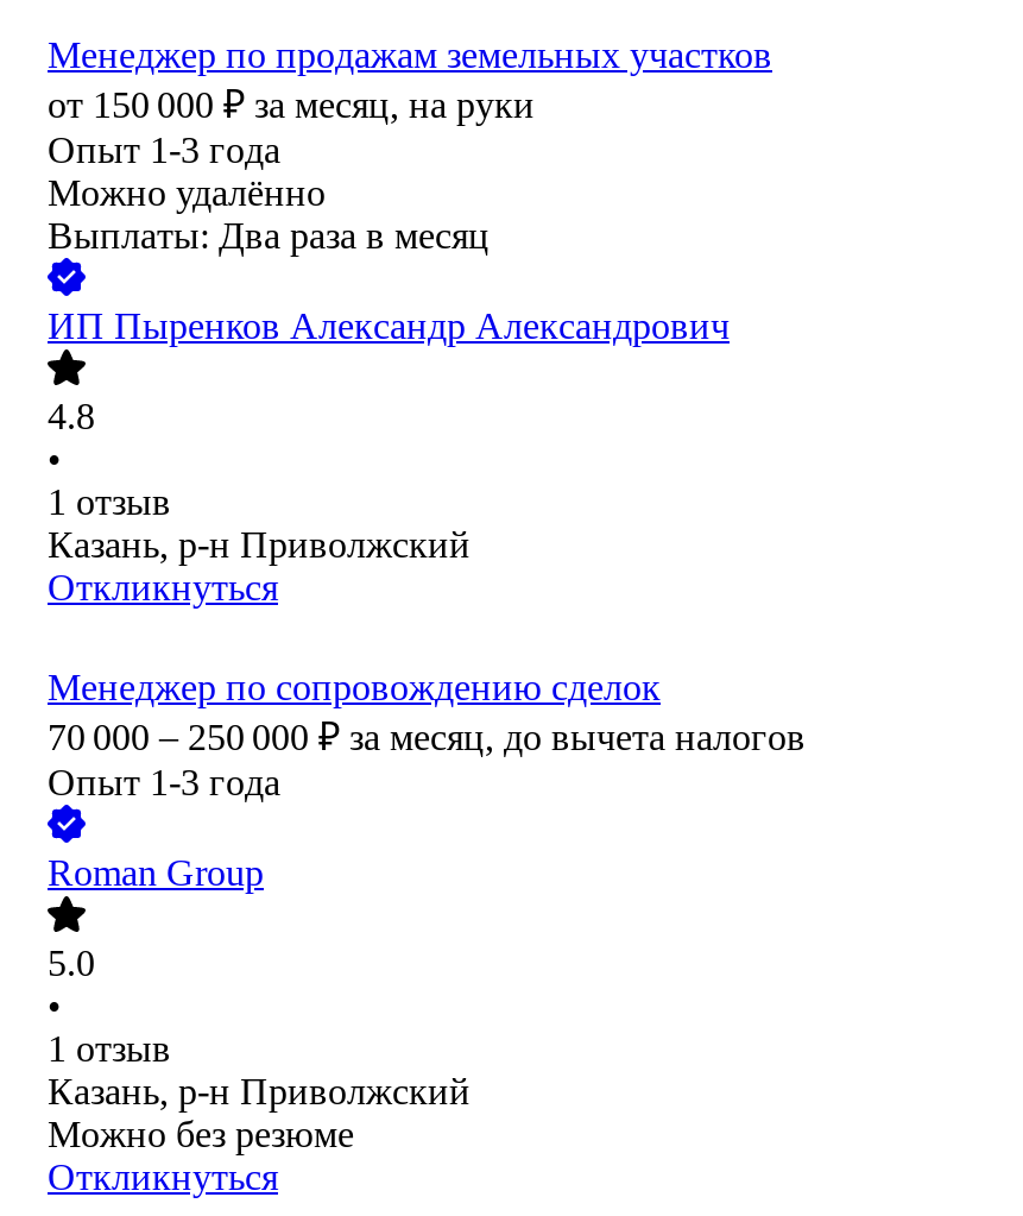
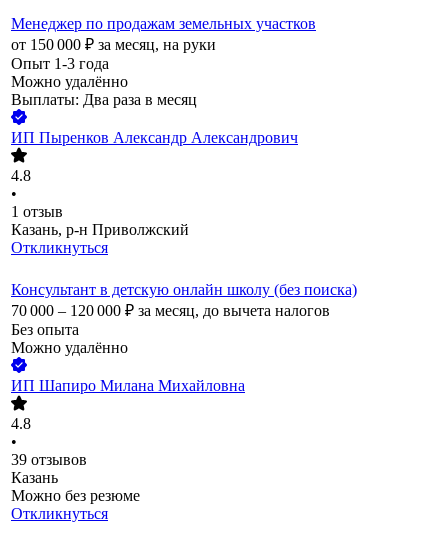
[48,668,806,803] Менеджер по сопровождению сделок | 70 000 – 250 000 ₽ за месяц, до вычета налогов | Опыт 1-3 года -> [11,281,357,356] Консультант в детскую онлайн школу (без поиска) | 70 000 – 120 000 ₽ за месяц, до вычета налогов | Без опыта | Можно удалённо
[48,853,264,893] Roman Group -> [11,377,245,394] ИП Шапиро Милана Михайловна
[48,943,95,984] 5.0 -> [11,415,31,432] 4.8
[48,1029,471,1112] 1 отзыв | Казань, р-н Приволжский -> [11,451,87,486] 39 отзывов | Казань

